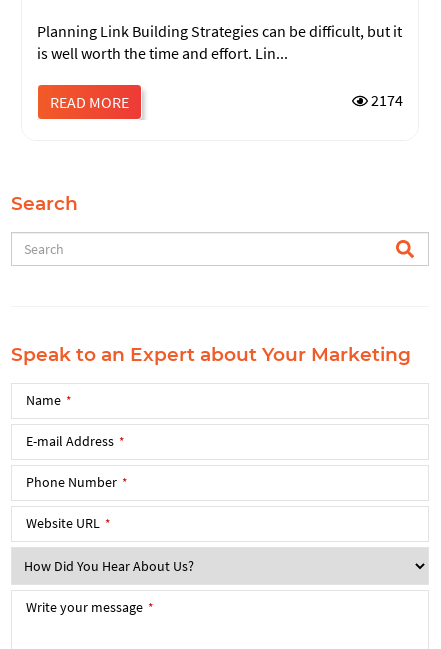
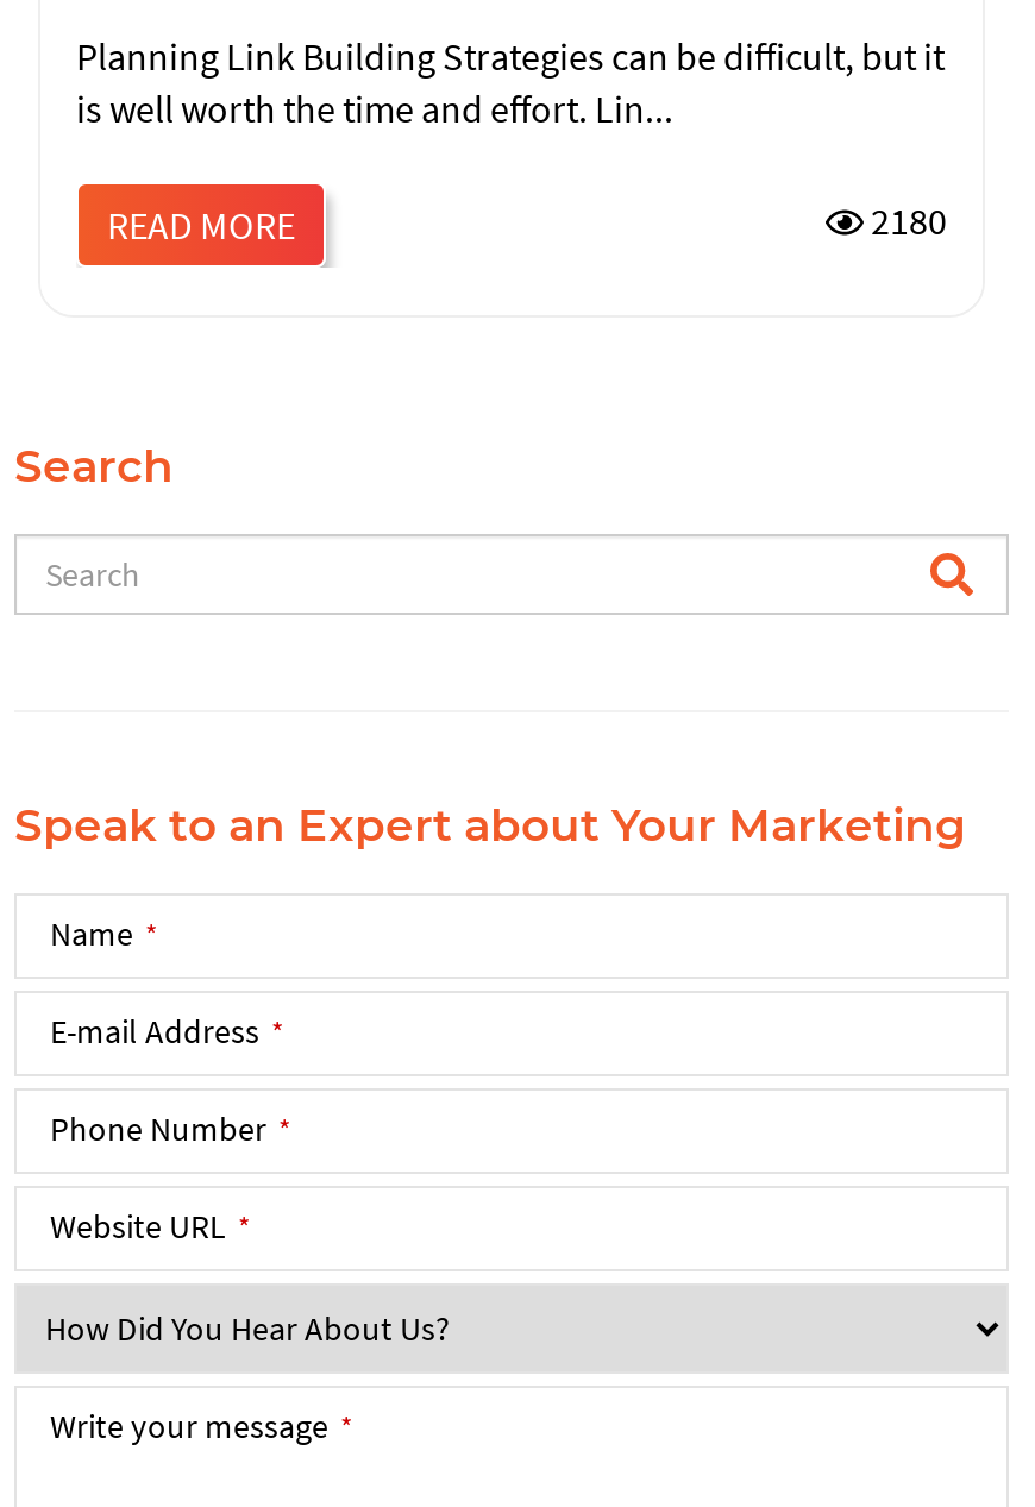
[368,90,403,110] 2174 -> [864,197,947,245] 2180

